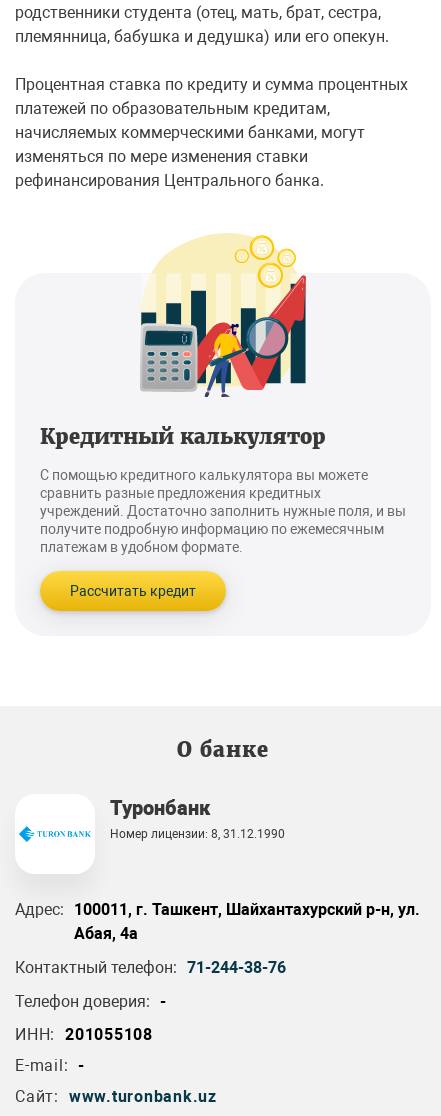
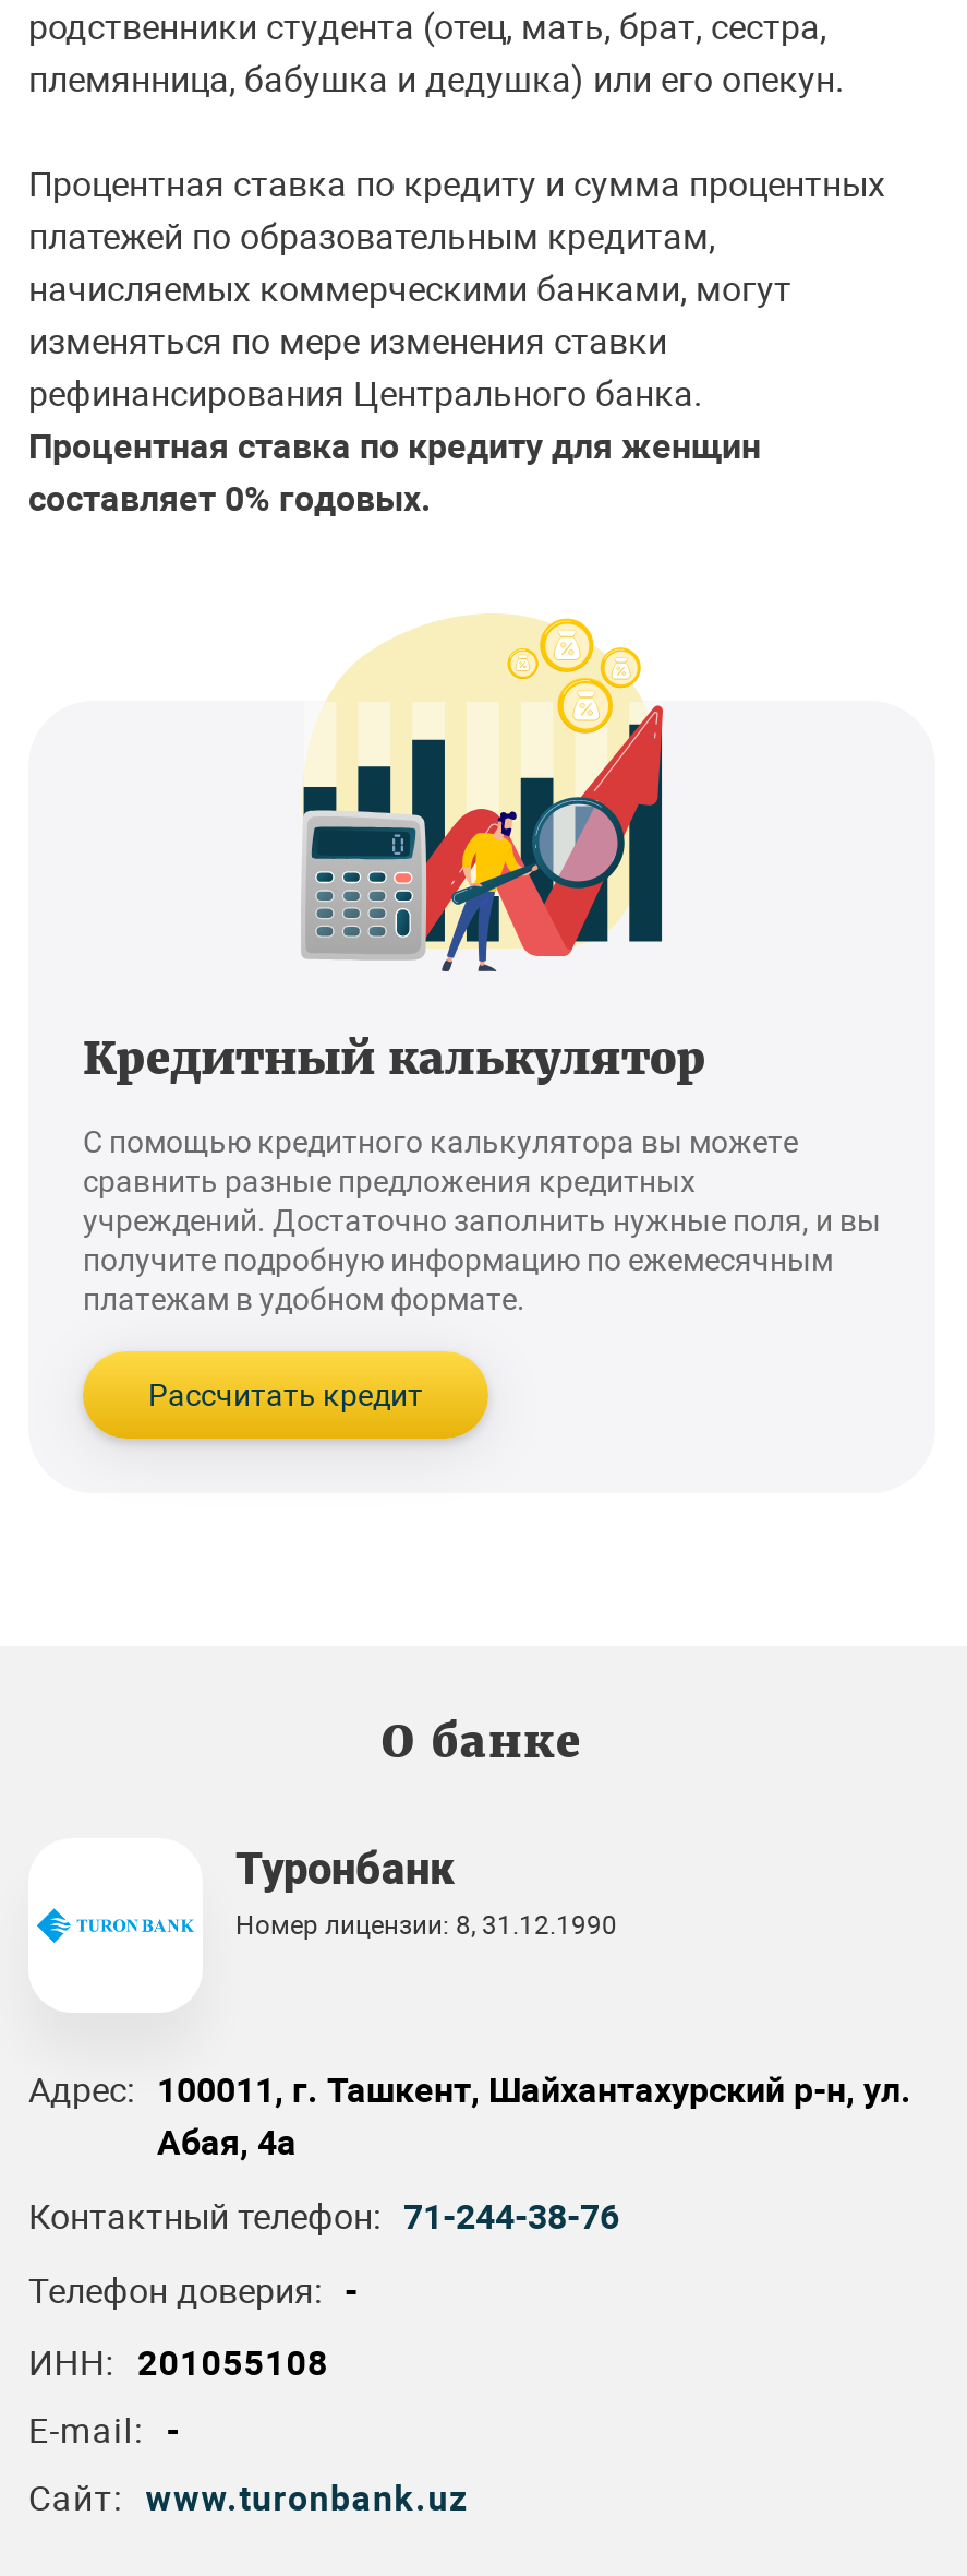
none -> [28,426,761,520] Процентная ставка по кредиту для женщин | составляет 0% годовых.

